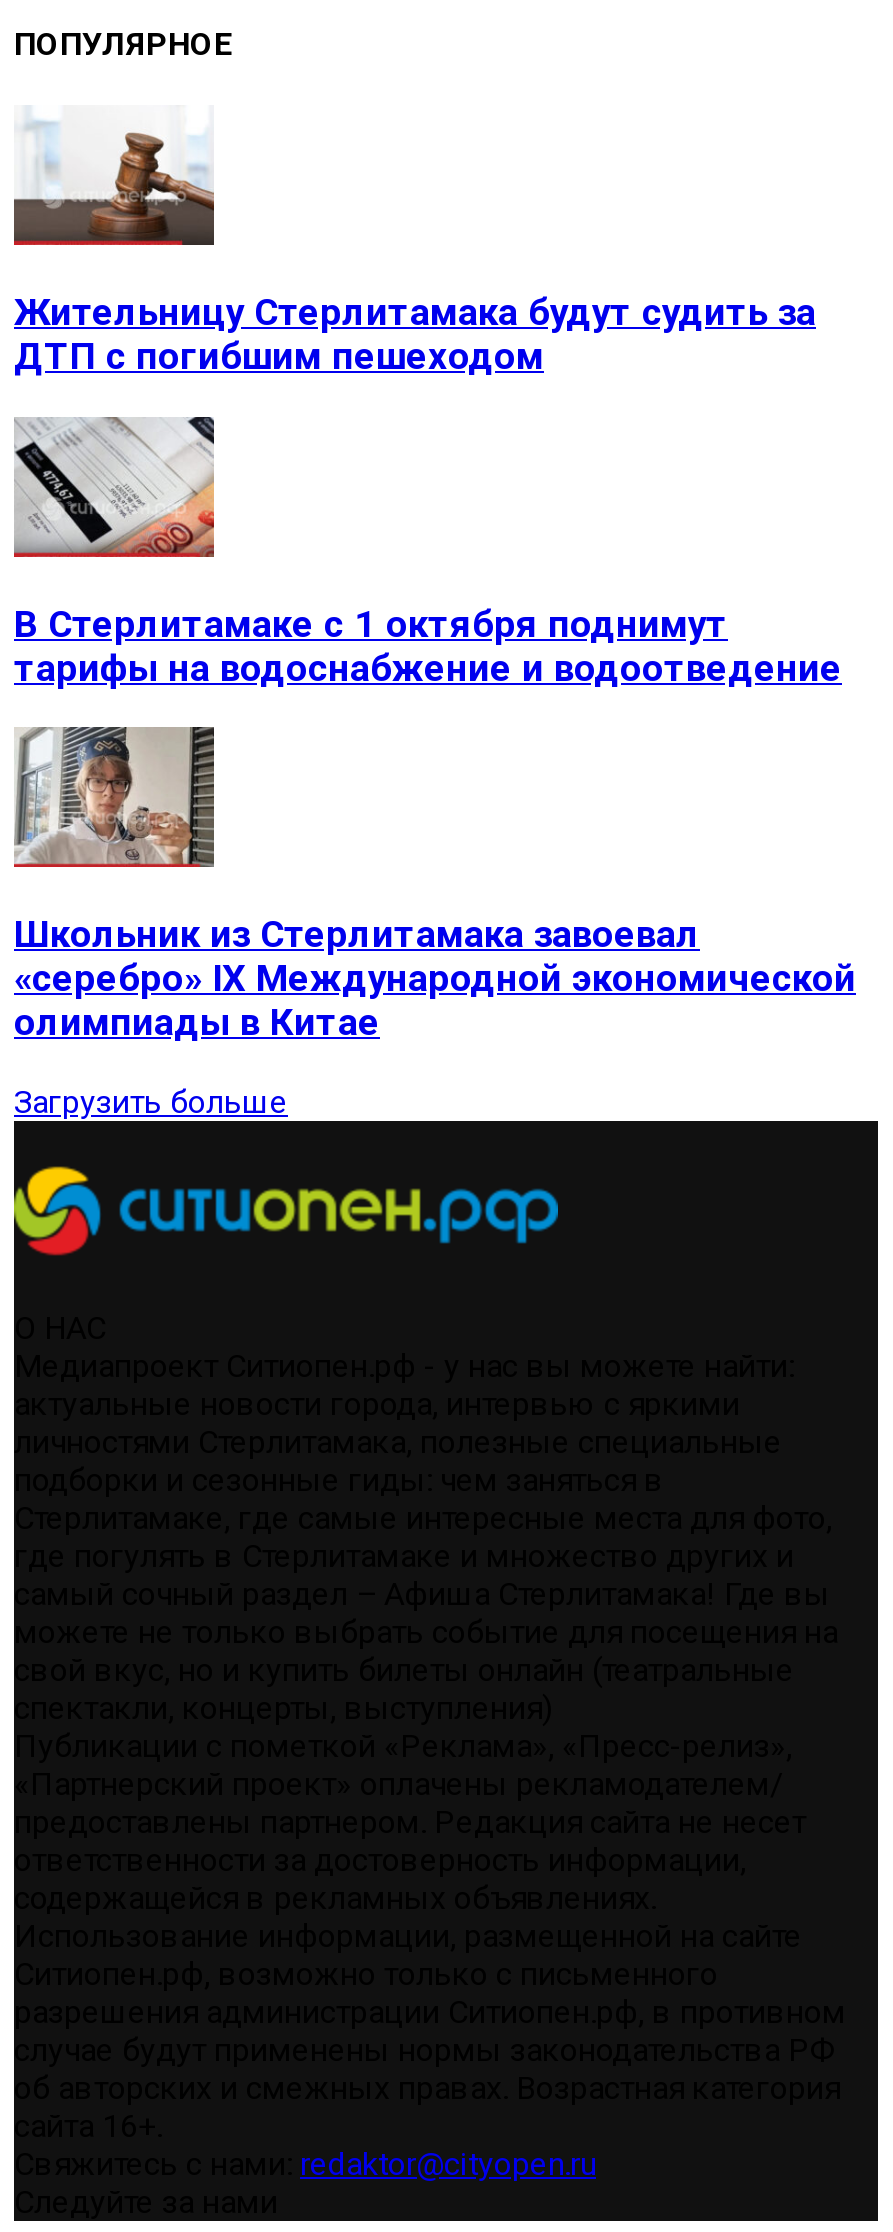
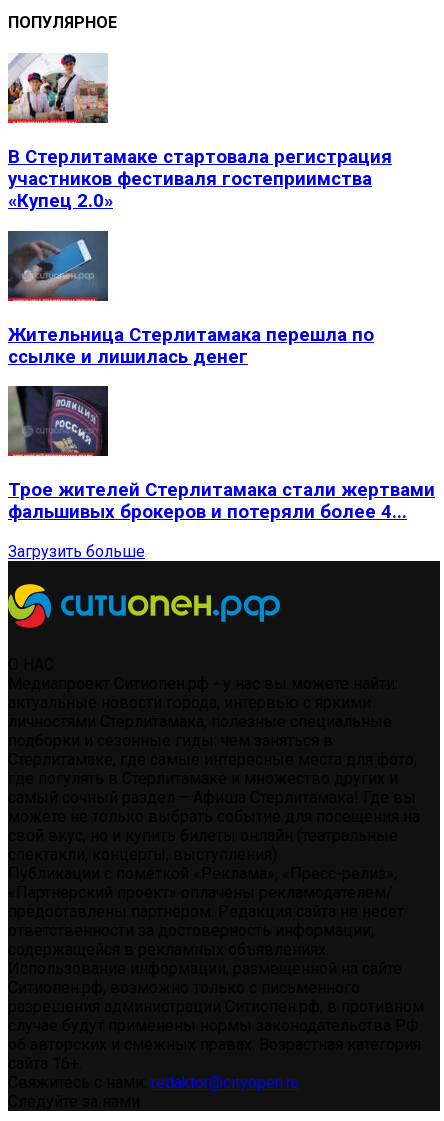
[14,107,816,379] [image] | Жительницу Стерлитамака будут судить за | ДТП с погибшим пешеходом -> [7,53,392,212] [image] | В Стерлитамаке стартовала регистрация | участников фестиваля гостеприимства | «Купец 2.0»
[12,439,842,690] [image] | В Стерлитамаке с 1 октября поднимут | тарифы на водоснабжение и водоотведение -> [7,220,374,368] [image] | Жительница Стерлитамака перешла по | ссылке и лишилась денег
[14,749,856,1045] [image] | Школьник из Стерлитамака завоевал | «серебро» IX Международной экономической | олимпиады в Китае -> [7,375,435,523] [image] | Трое жителей Стерлитамака стали жертвами | фальшивых брокеров и потеряли более 4...

